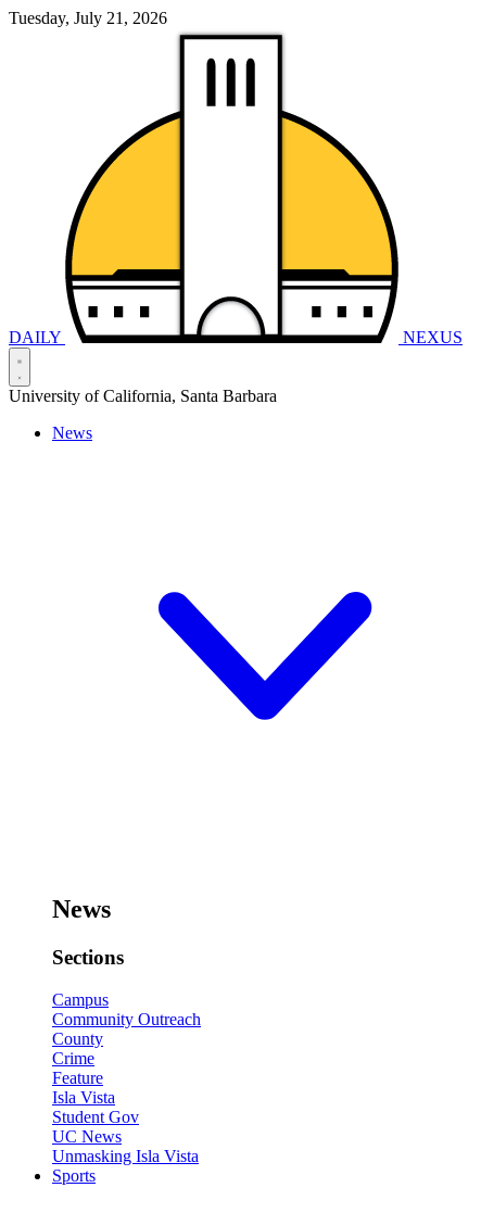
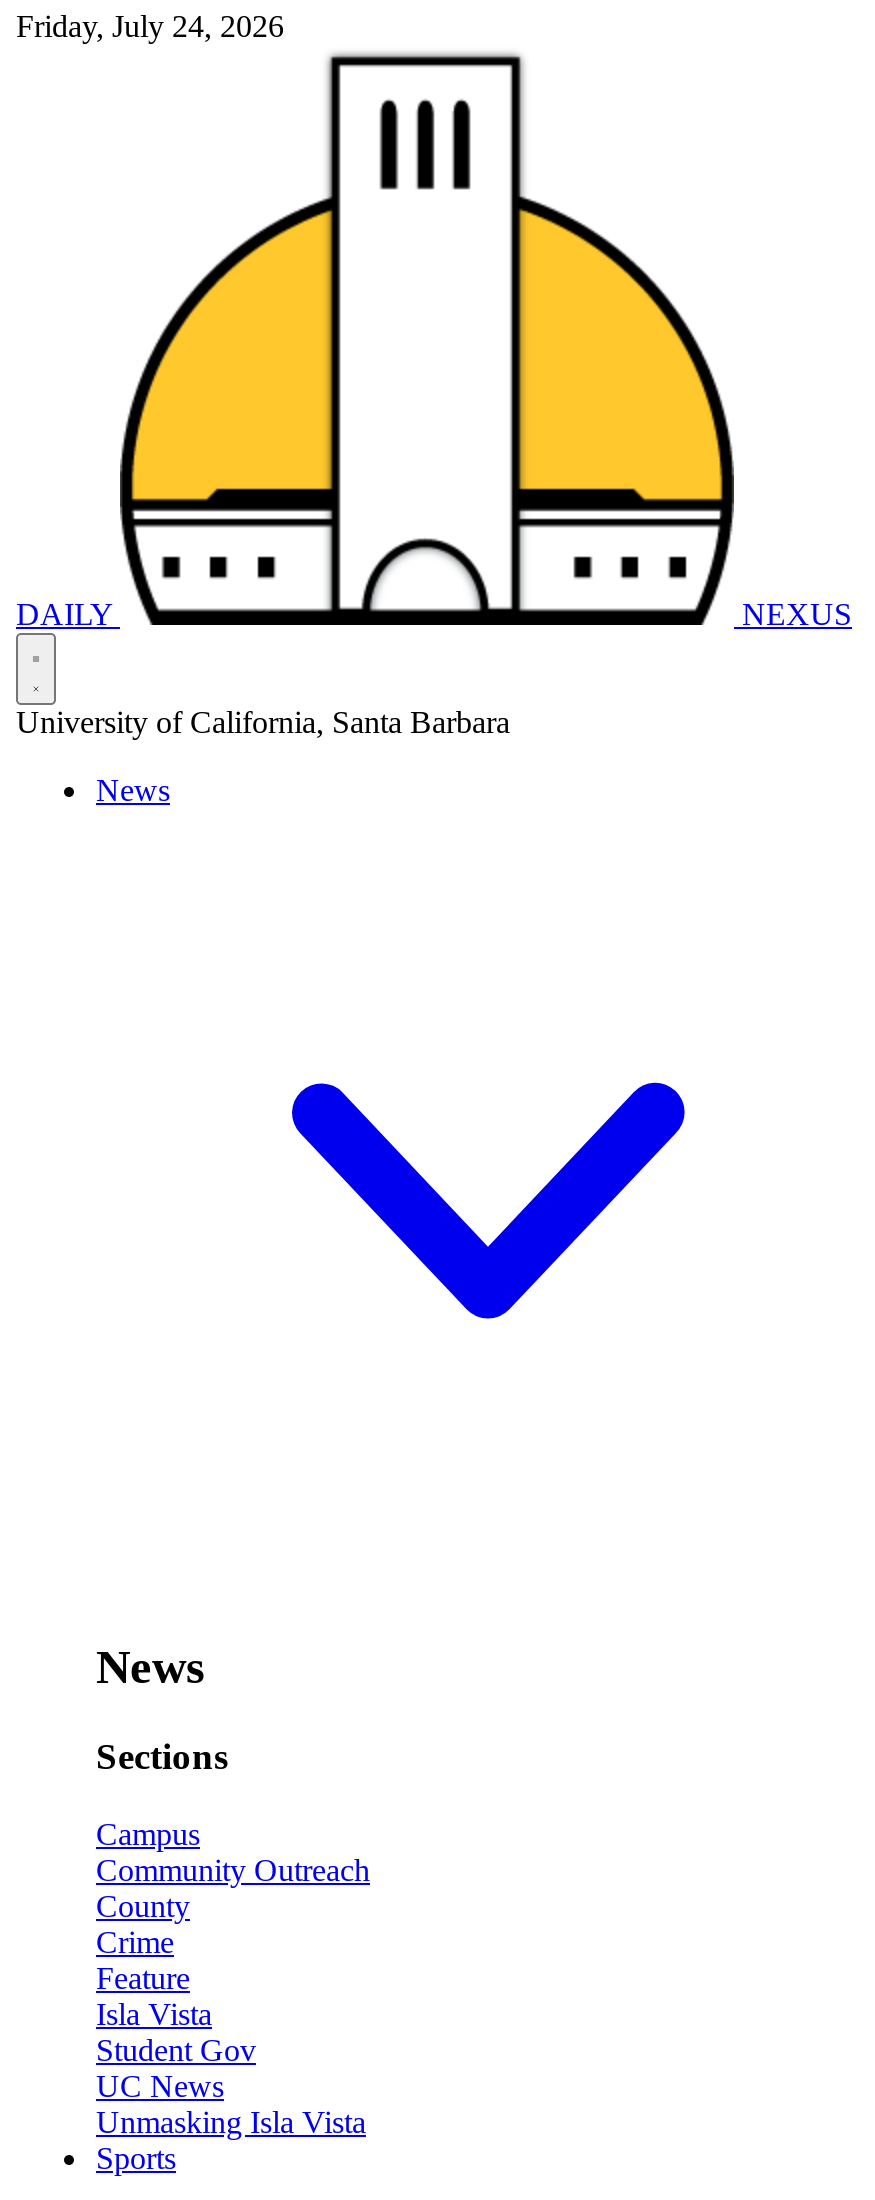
[9,9,167,27] Tuesday, July 21, 2026 -> [16,9,284,43] Friday, July 24, 2026

